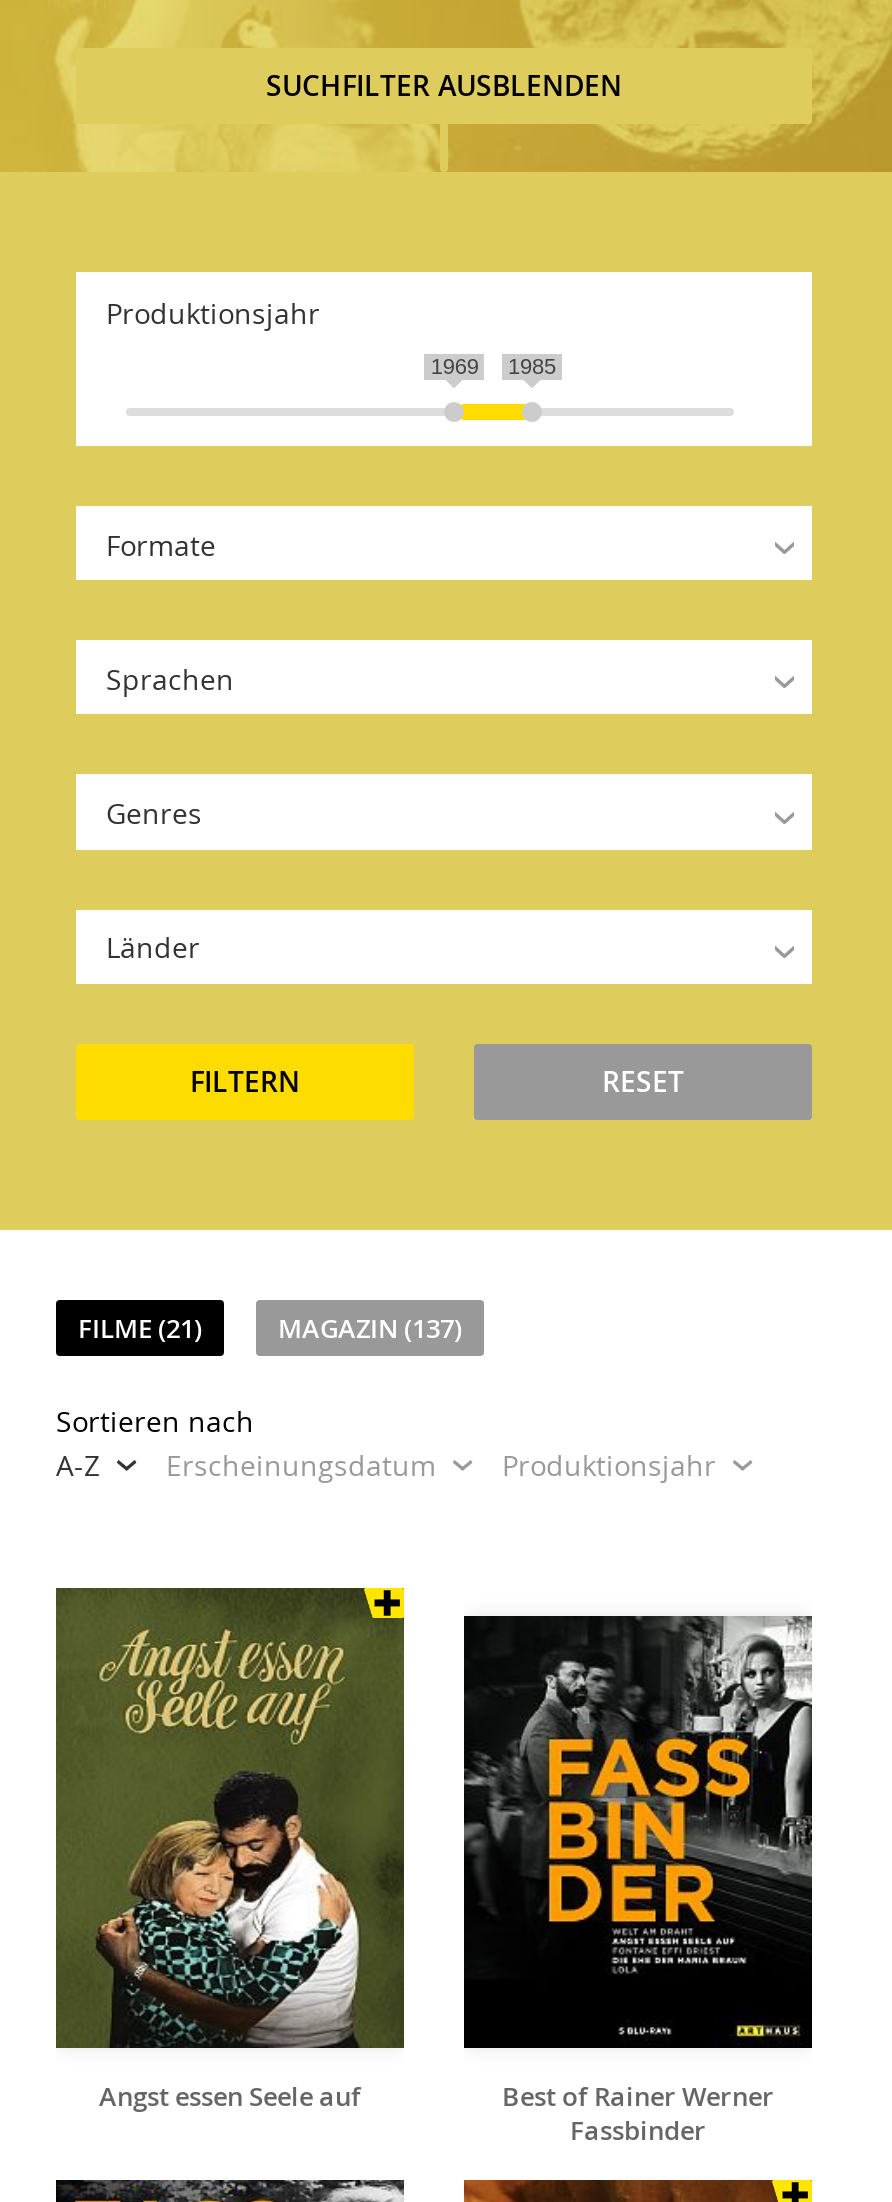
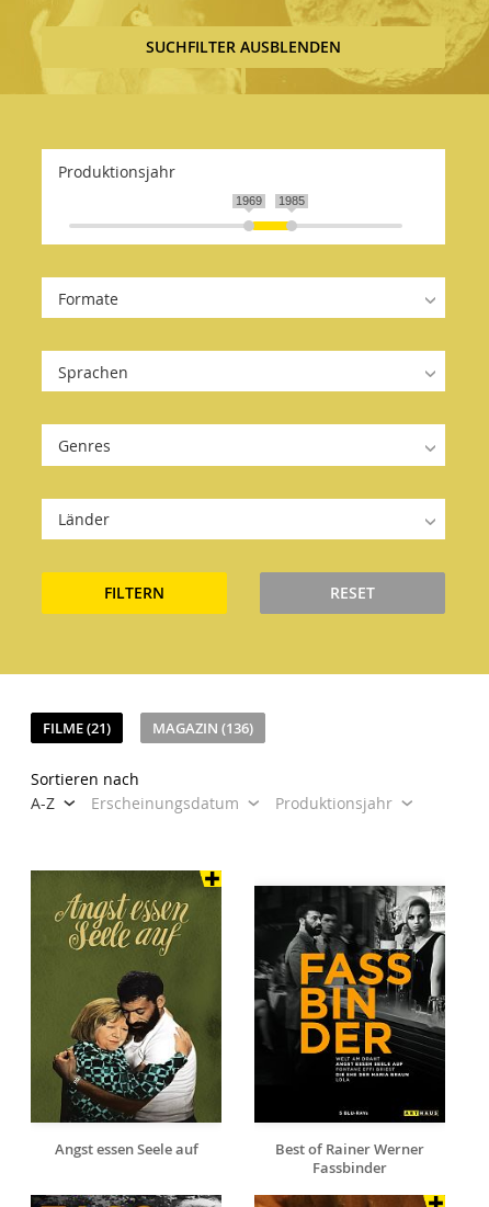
[278,1310,462,1346] MAGAZIN (137) -> [152,718,253,738] MAGAZIN (136)

